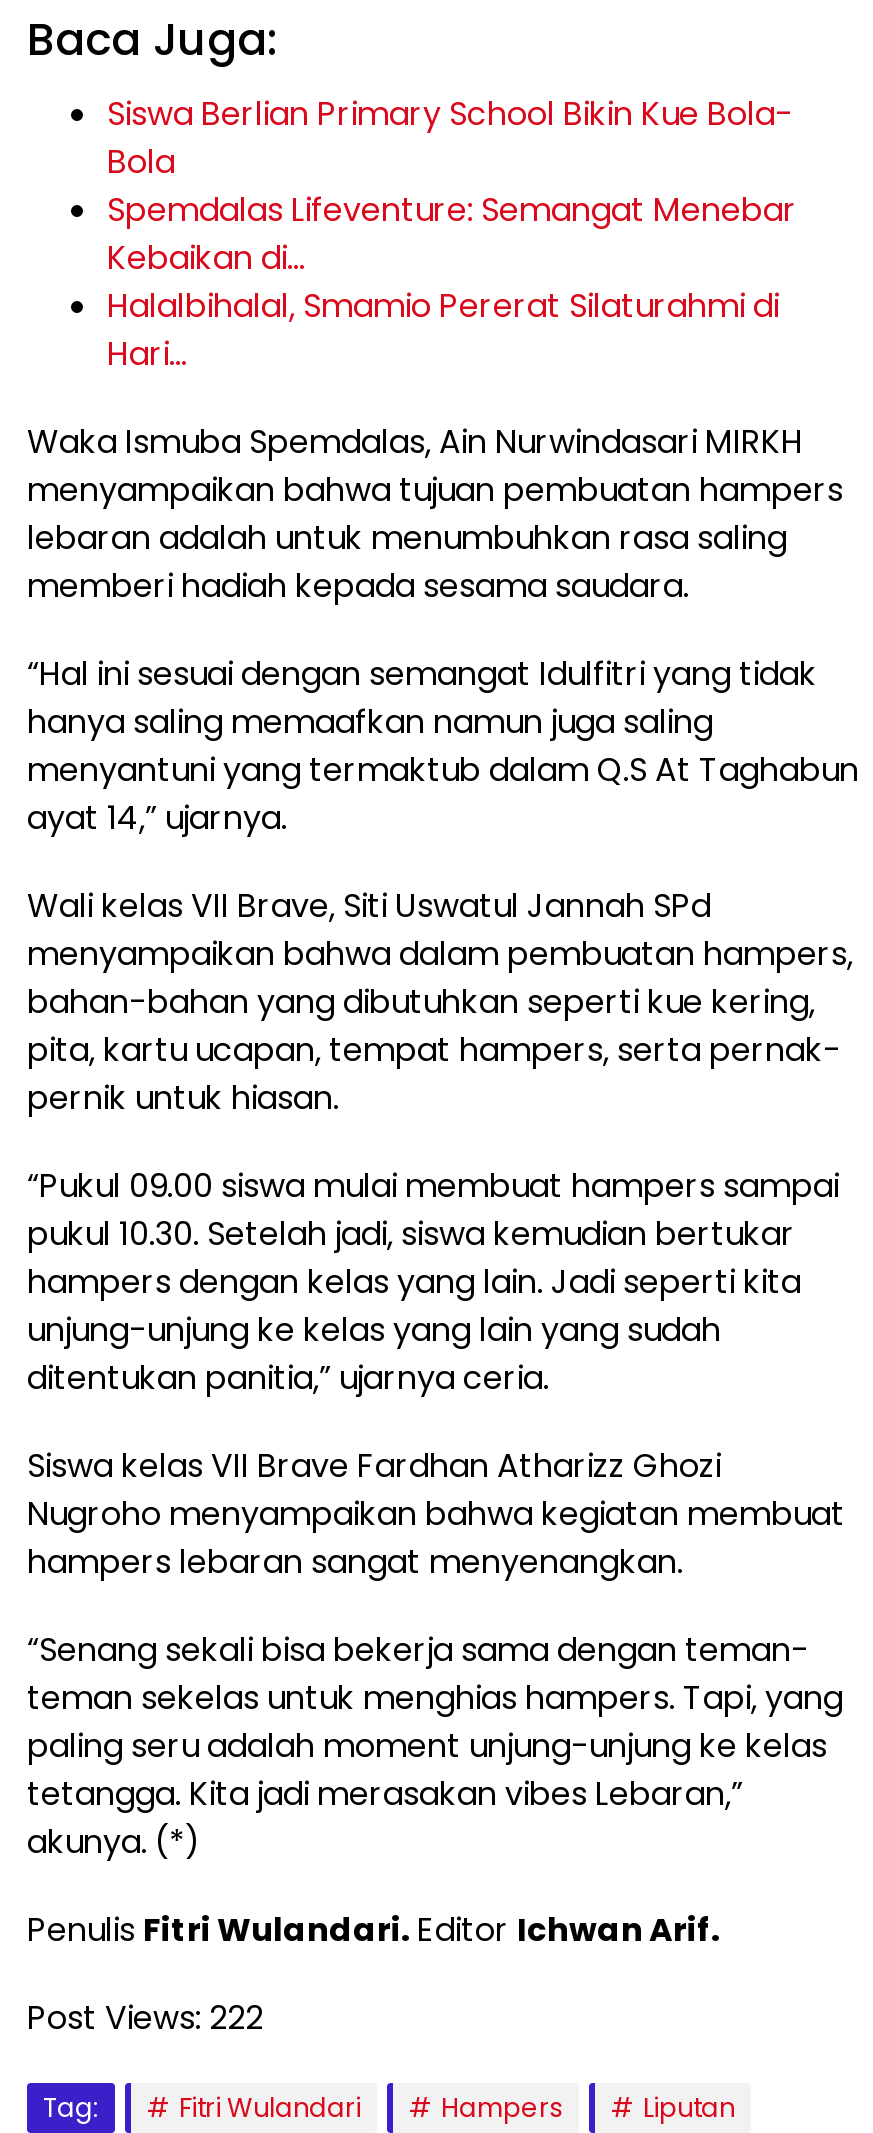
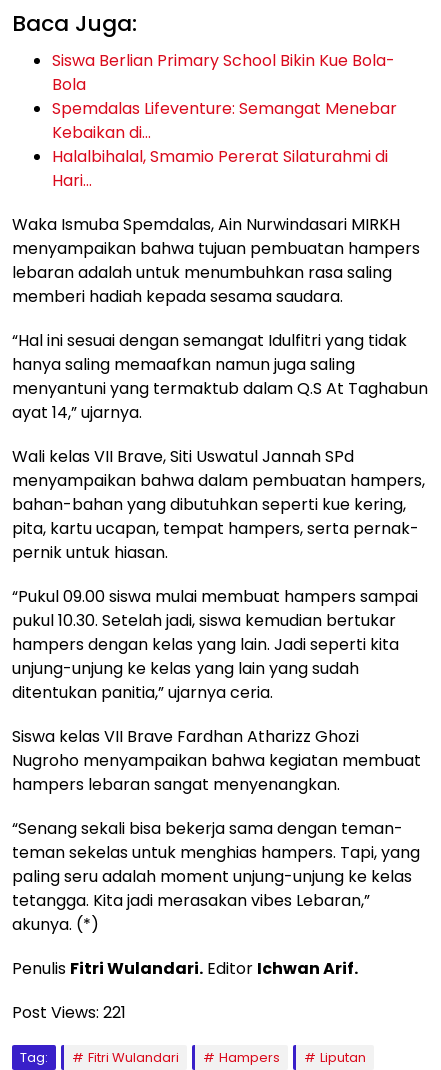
[27,1996,263,2042] Post Views: 222 -> [12,1001,126,1024] Post Views: 221

